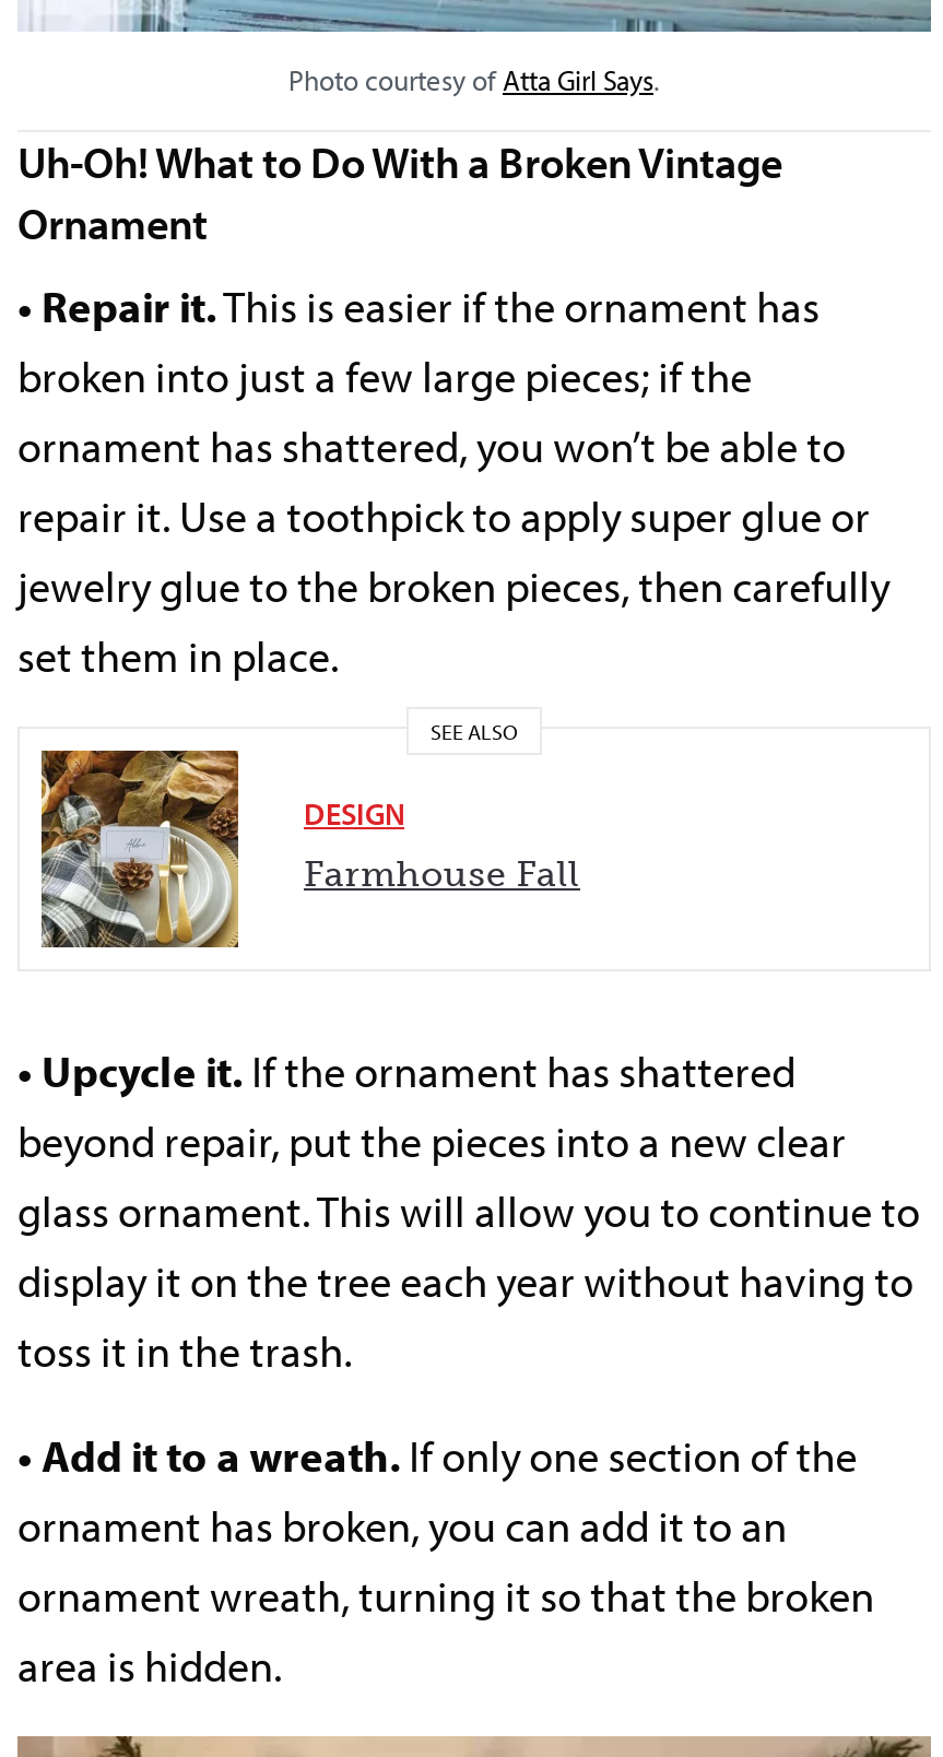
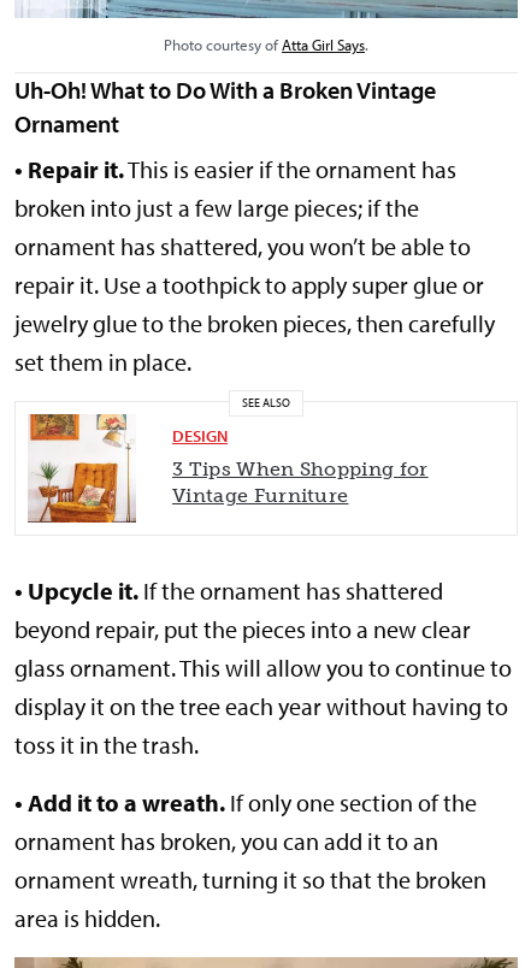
[39,747,580,951] [image] | Farmhouse Fall -> [28,413,428,524] [image] | 3 Tips When Shopping for | Vintage Furniture

